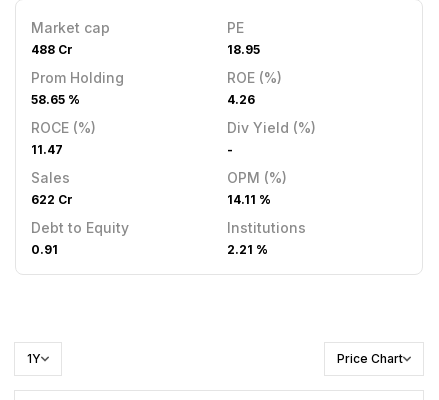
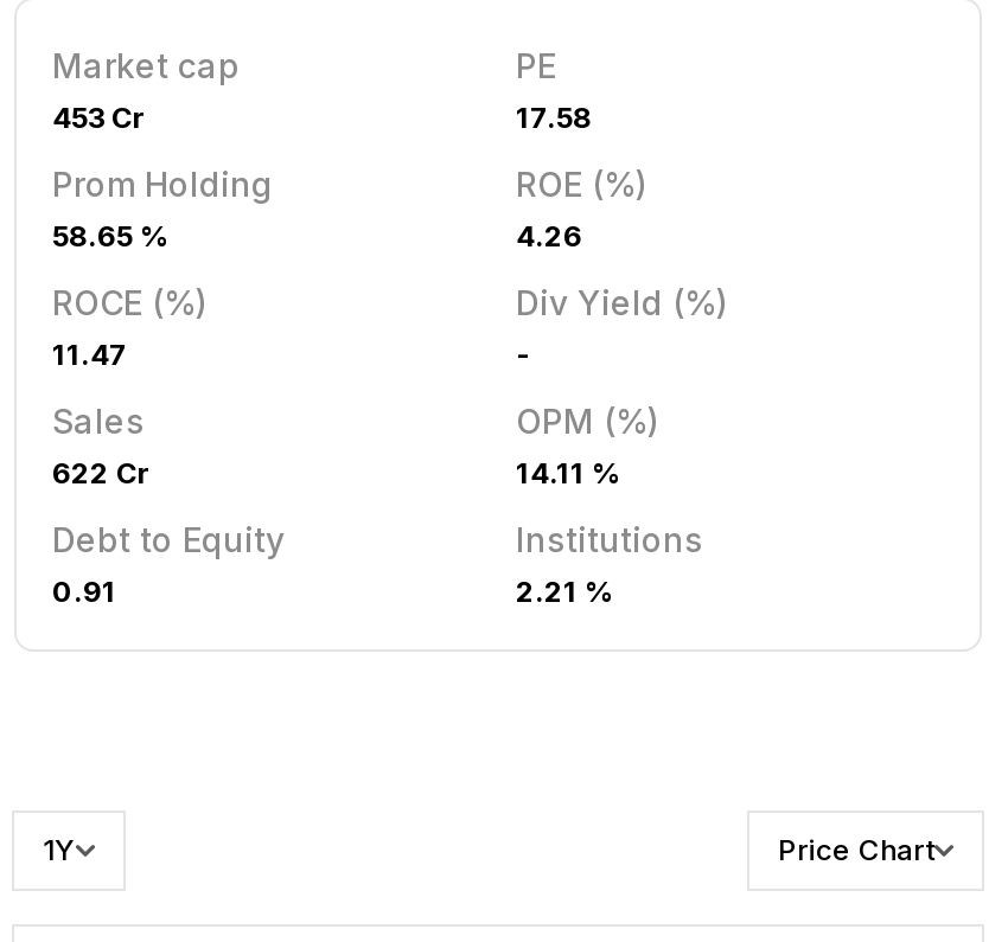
[31,42,73,57] 488 Cr -> [52,100,147,135] 453 Cr
[226,42,259,57] 18.95 -> [516,100,592,135] 17.58

